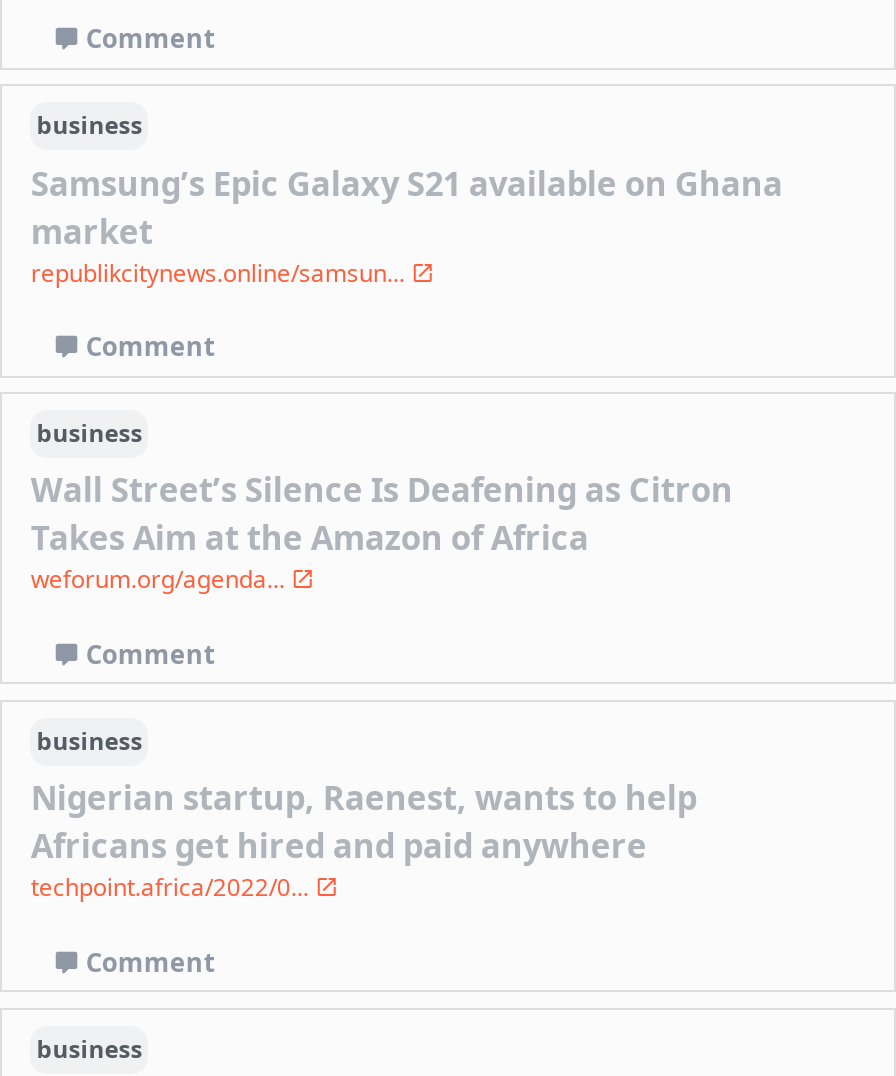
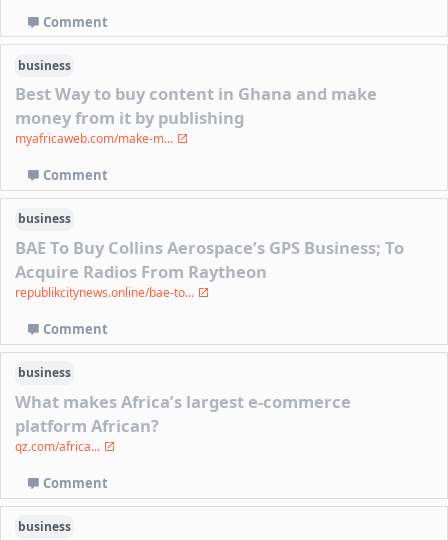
[31,160,783,290] Samsung’s Epic Galaxy S21 available on Ghana | market | republikcitynews.online/samsun... -> [15,82,377,147] Best Way to buy content in Ghana and make | money from it by publishing | myafricaweb.com/make-m...
[31,467,733,597] Wall Street’s Silence Is Deafening as Citron | Takes Aim at the Amazon of Africa | weforum.org/agenda... -> [15,236,404,301] BAE To Buy Collins Aerospace’s GPS Business; To | Acquire Radios From Raytheon | republikcitynews.online/bae-to...
[31,775,697,905] Nigerian startup, Raenest, wants to help | Africans get hired and paid anywhere | techpoint.africa/2022/0... -> [15,389,351,454] What makes Africa’s largest e-commerce | platform African? | qz.com/africa...

